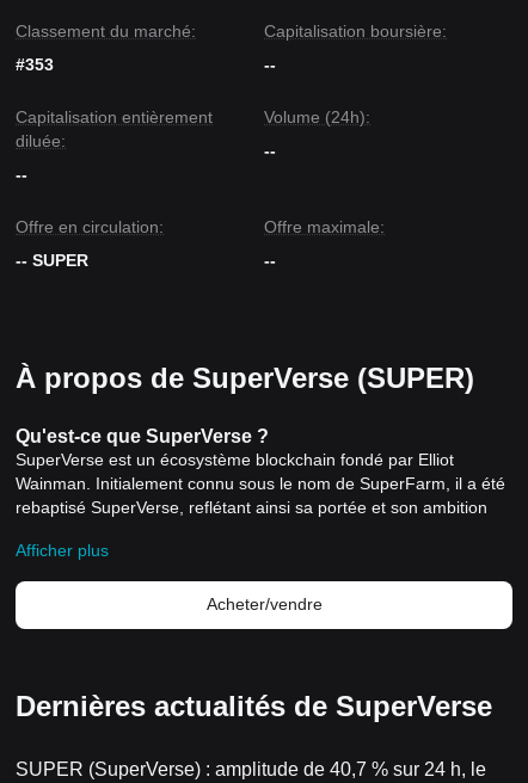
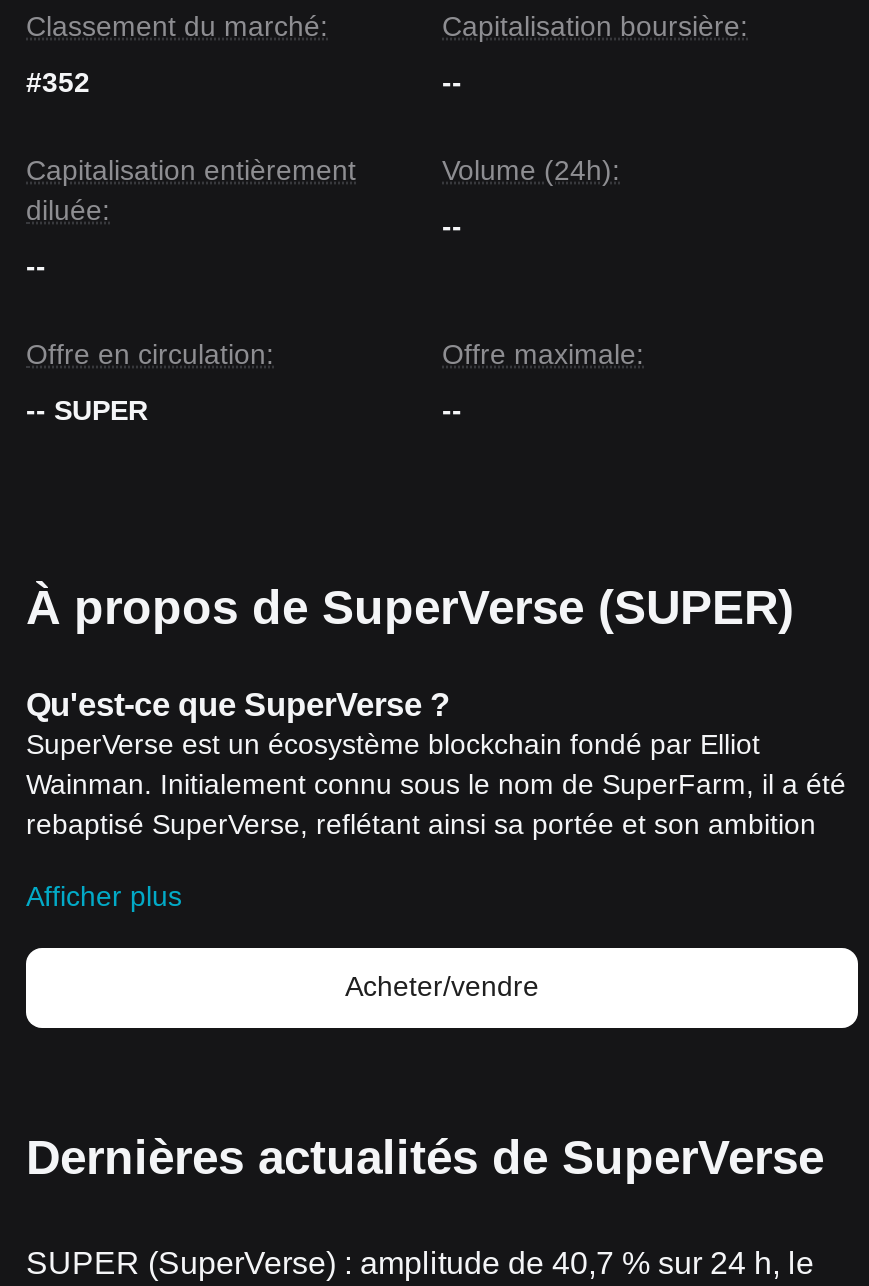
[16,55,54,74] #353 -> [26,66,90,98] #352

